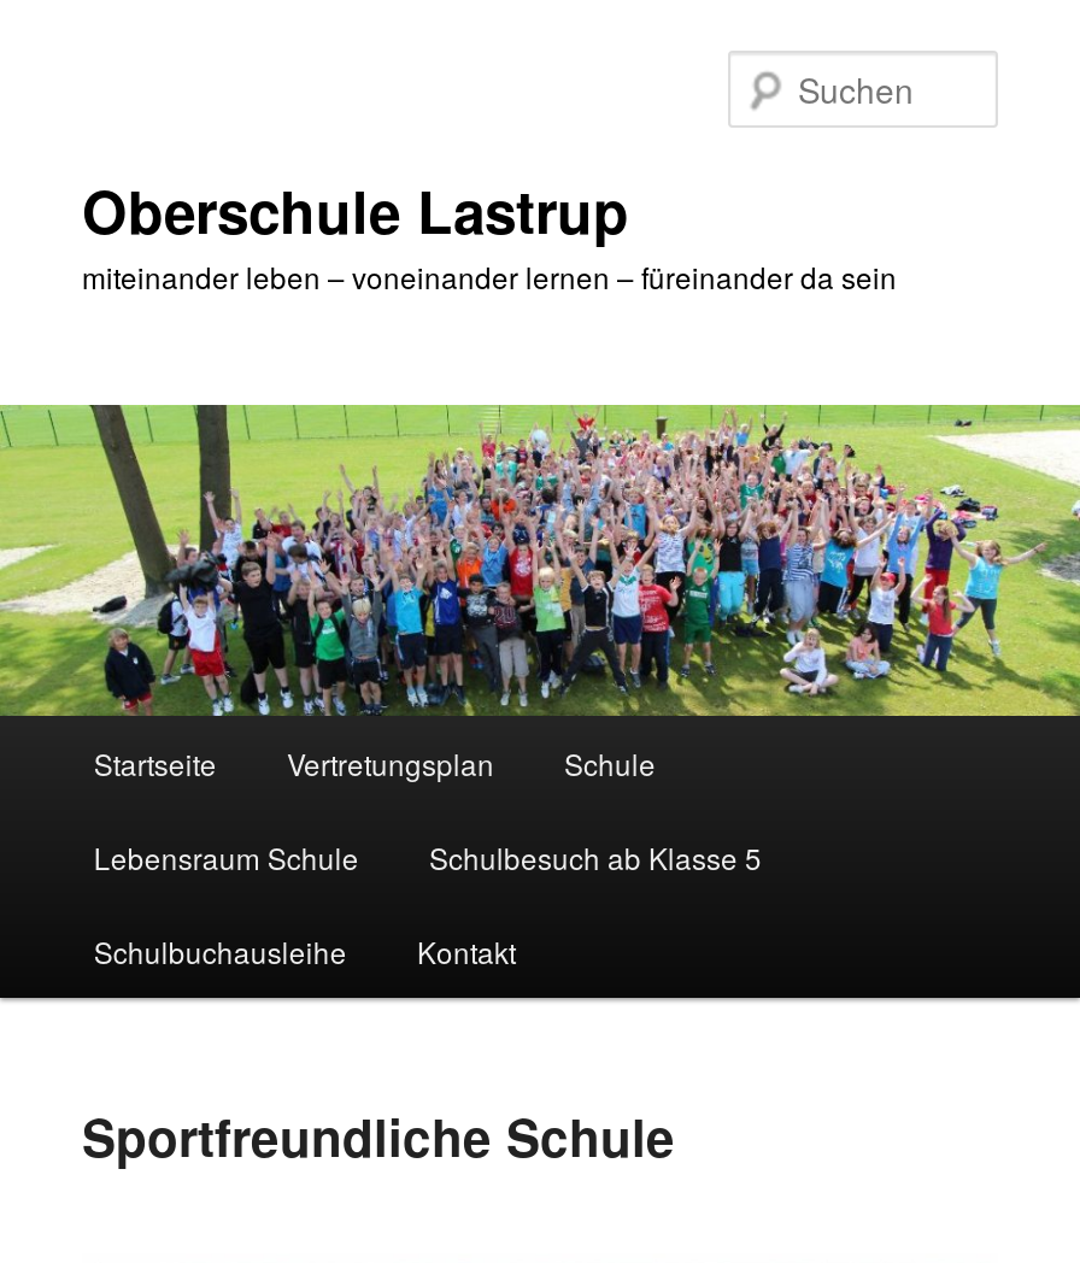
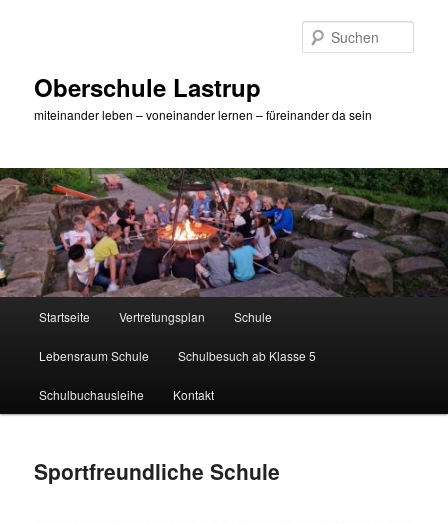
[7,403,1073,718] [image] -> [3,167,445,297] [image]

